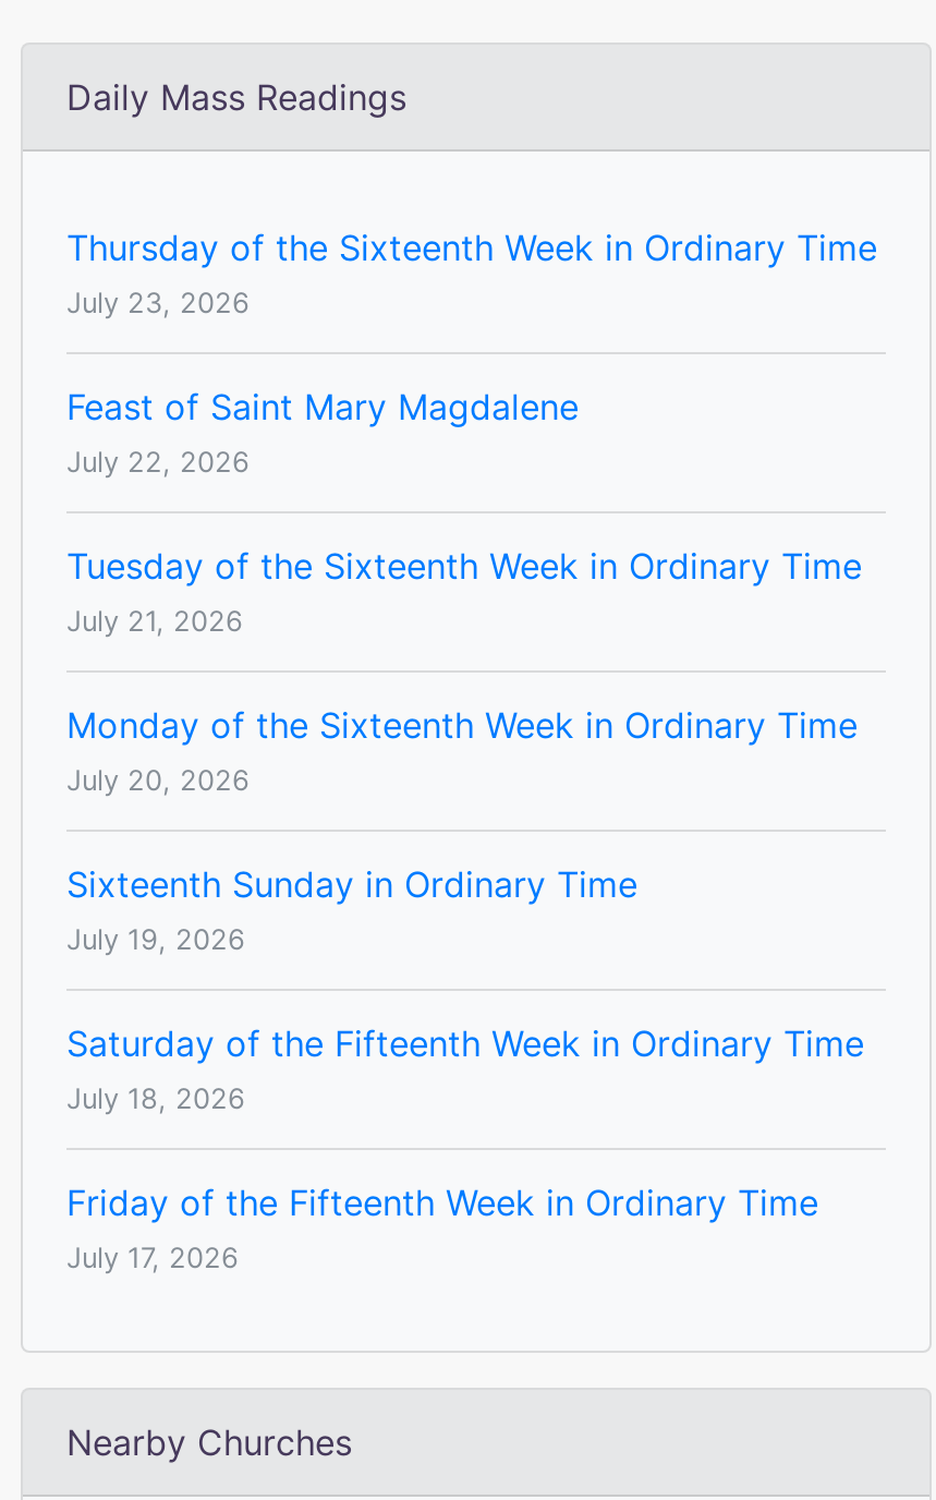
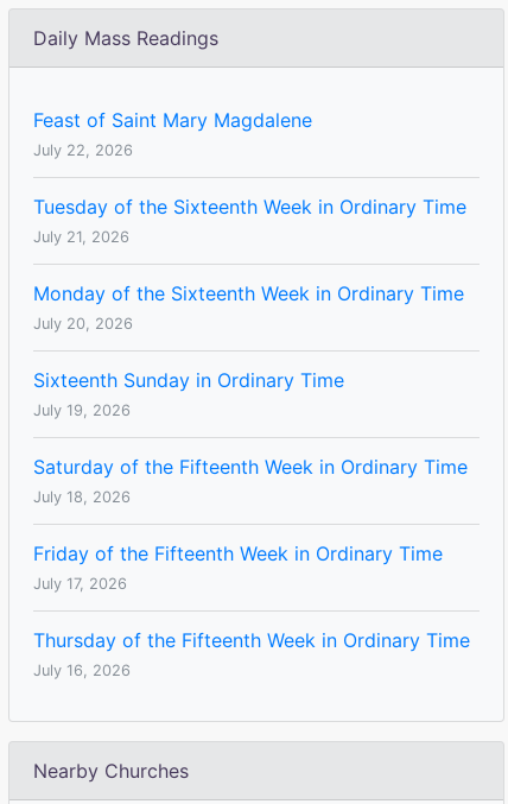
[66,226,877,319] Thursday of the Sixteenth Week in Ordinary Time | July 23, 2026 -> none
moved [66,385,864,1274] -> [33,108,468,593]: Feast of Saint Mary Magdalene | July 22, 2026 | Tuesday of the Sixteenth Week in Ordinary Time | ... | Friday of the Fifteenth Week in Ordinary Time | July 17, 2026
none -> [33,628,470,679] Thursday of the Fifteenth Week in Ordinary Time | July 16, 2026

